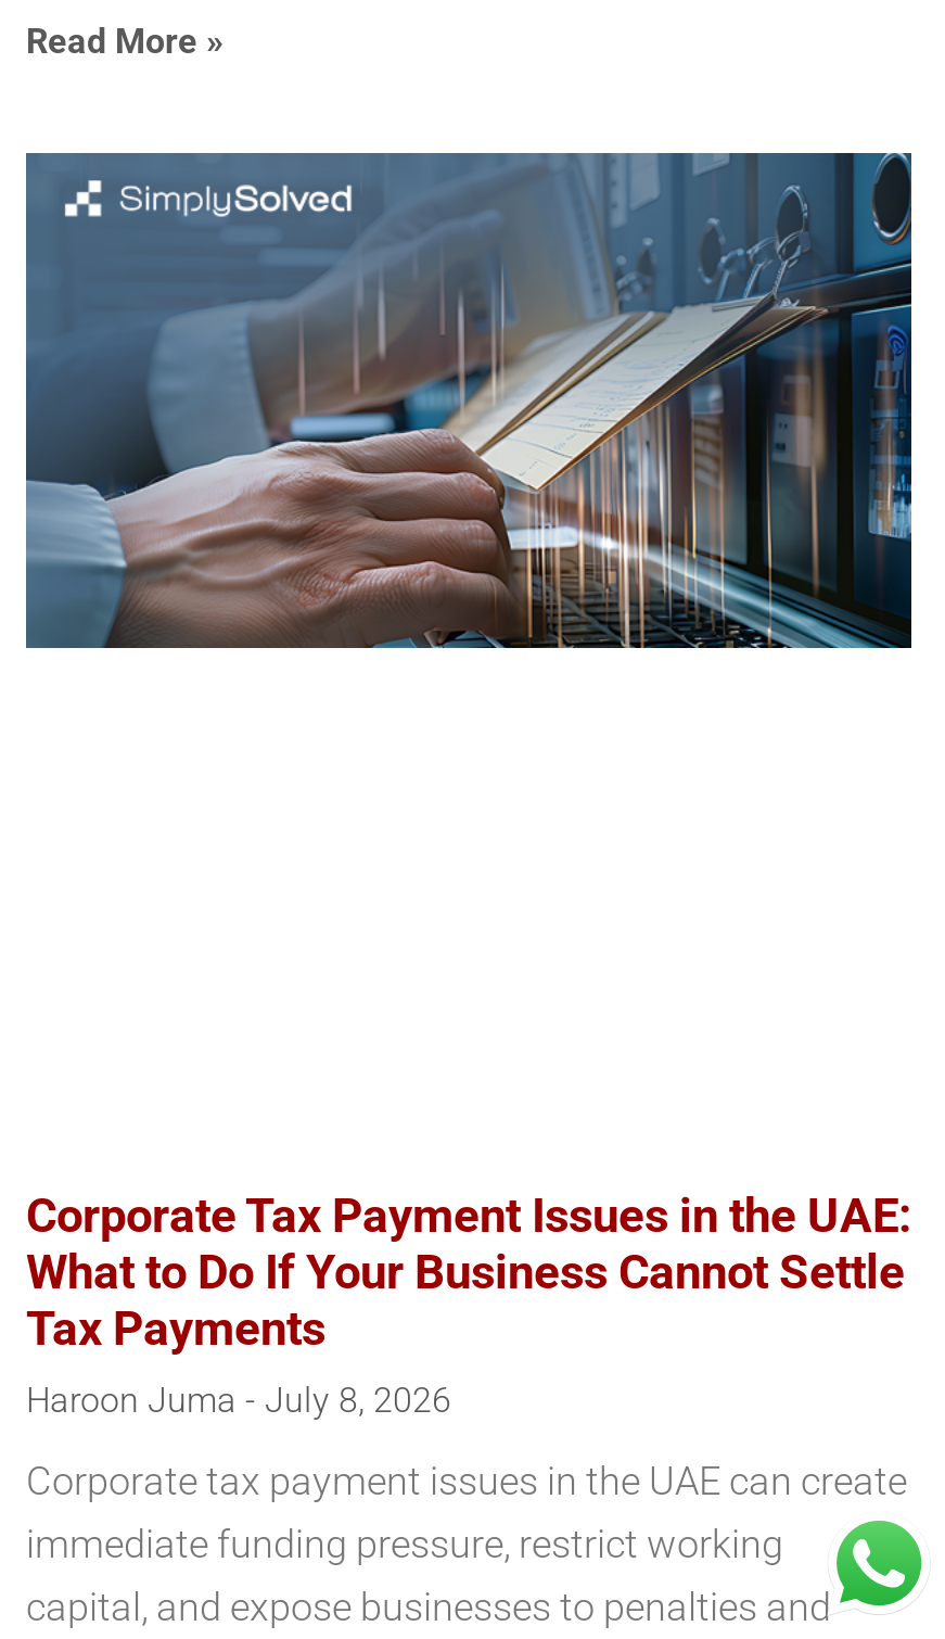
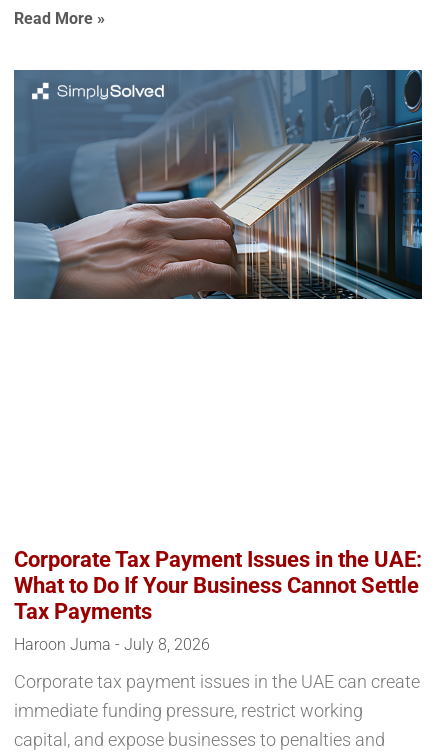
[833,1517,924,1609] [image] -> none

